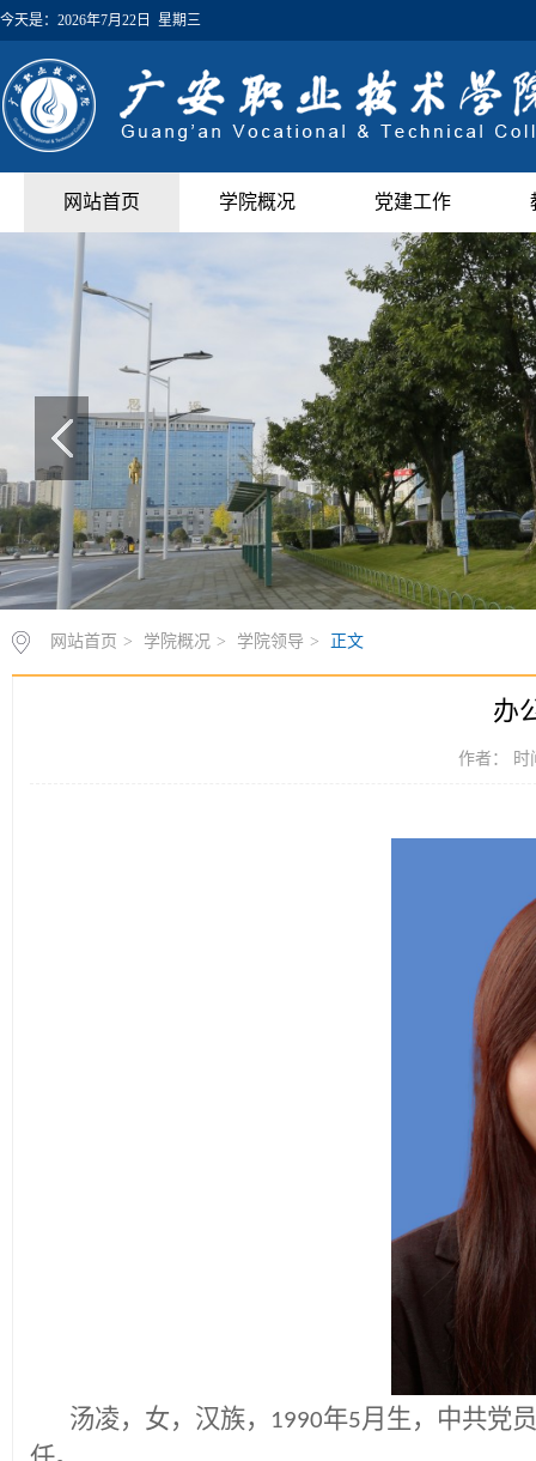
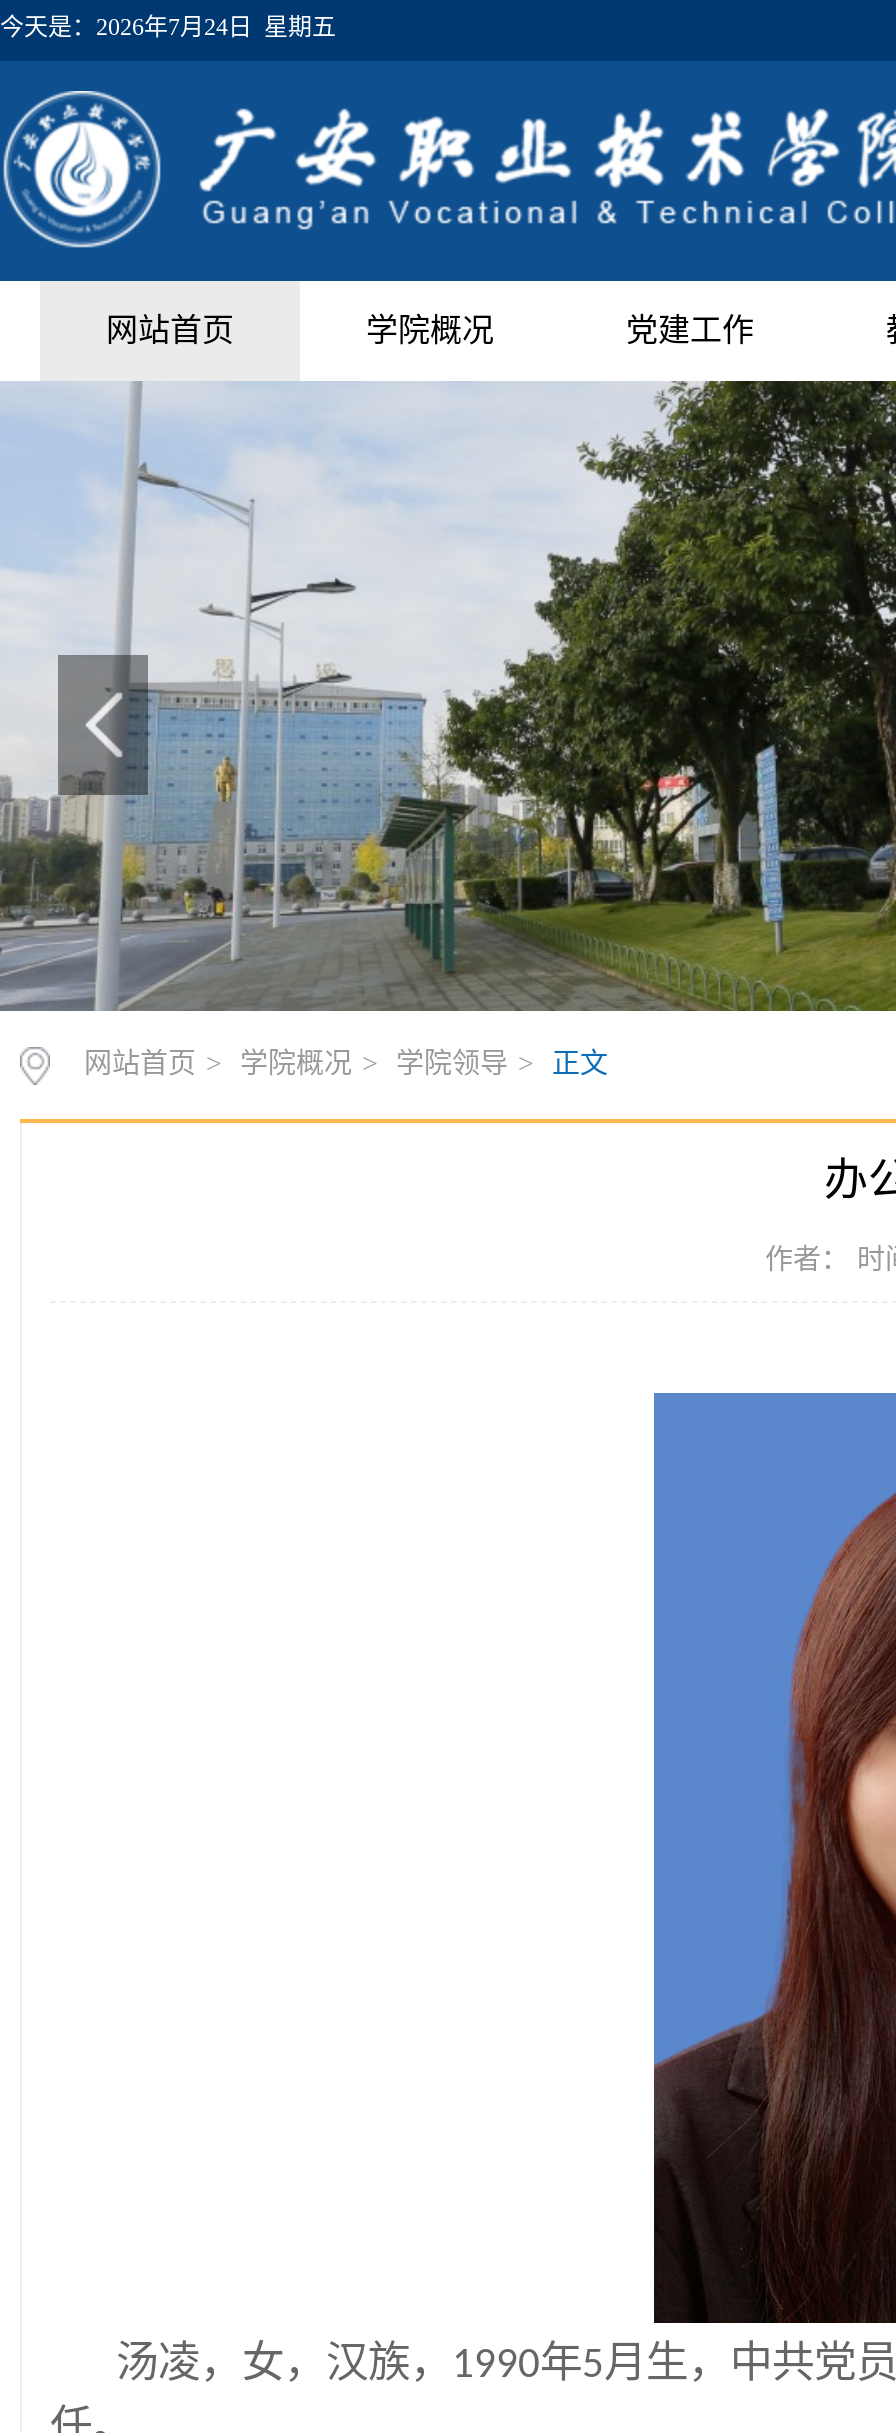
[0,12,201,29] 今天是：2026年7月22日 星期三 -> [0,13,336,41] 今天是：2026年7月24日 星期五

